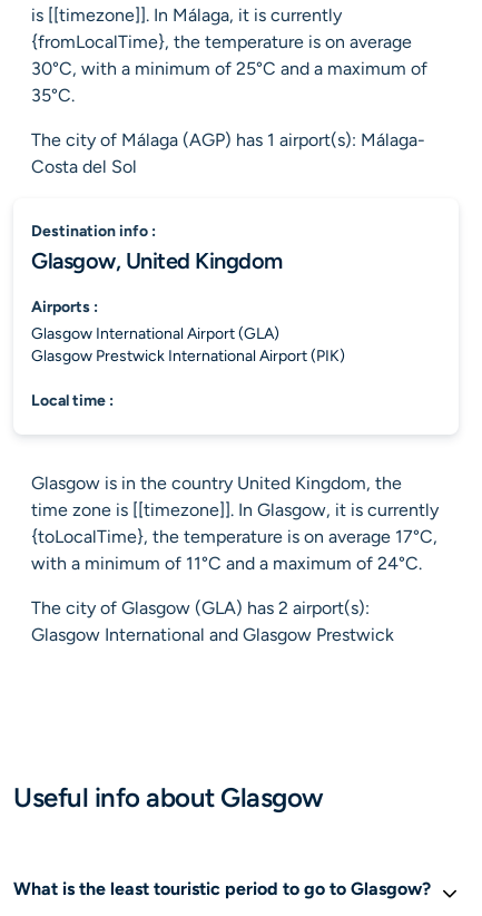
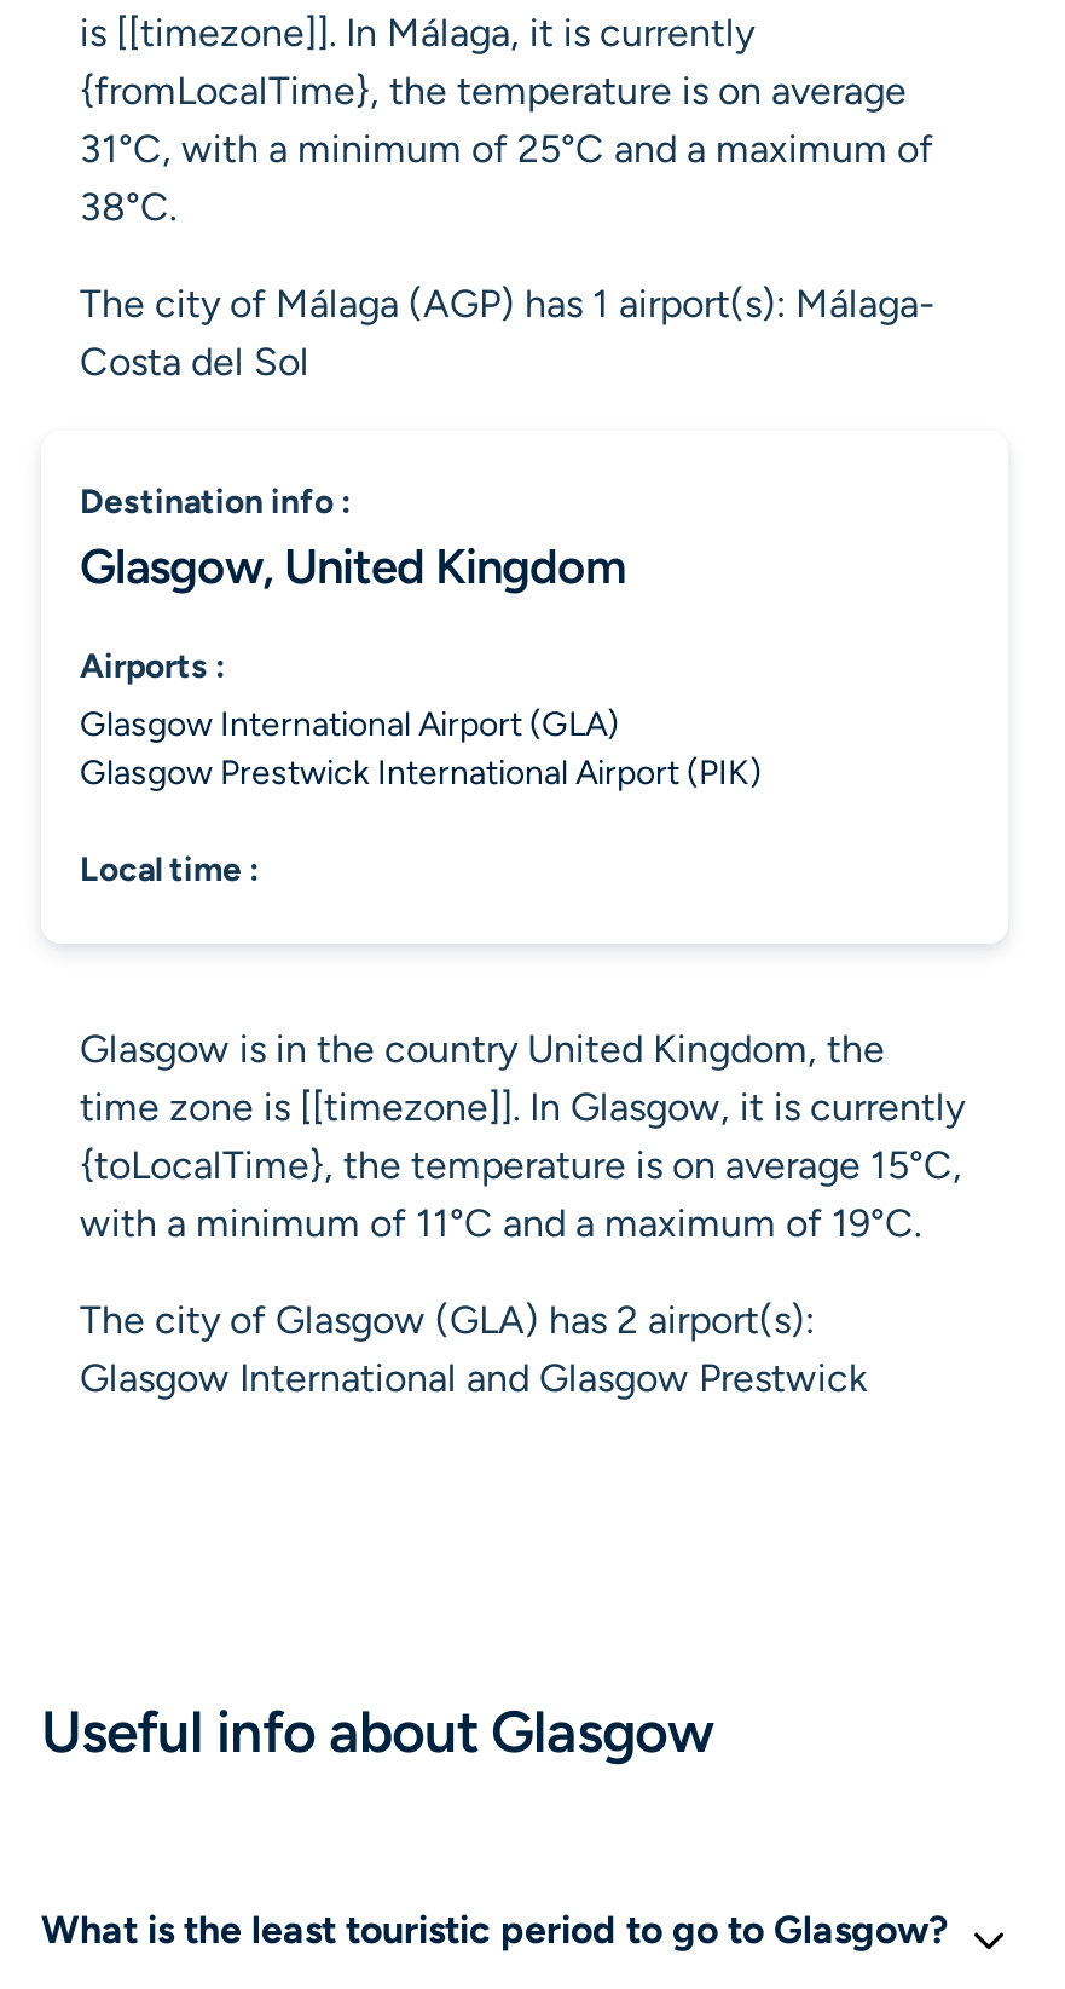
[31,58,427,106] 30°C, with a minimum of 25°C and a maximum of | 35°C. -> [80,126,933,230] 31°C, with a minimum of 25°C and a maximum of | 38°C.
[31,526,437,547] {toLocalTime}, the temperature is on average 17°C, -> [80,1142,962,1188] {toLocalTime}, the temperature is on average 15°C,
[31,553,422,574] with a minimum of 11°C and a maximum of 24°C. -> [80,1200,921,1246] with a minimum of 11°C and a maximum of 19°C.

